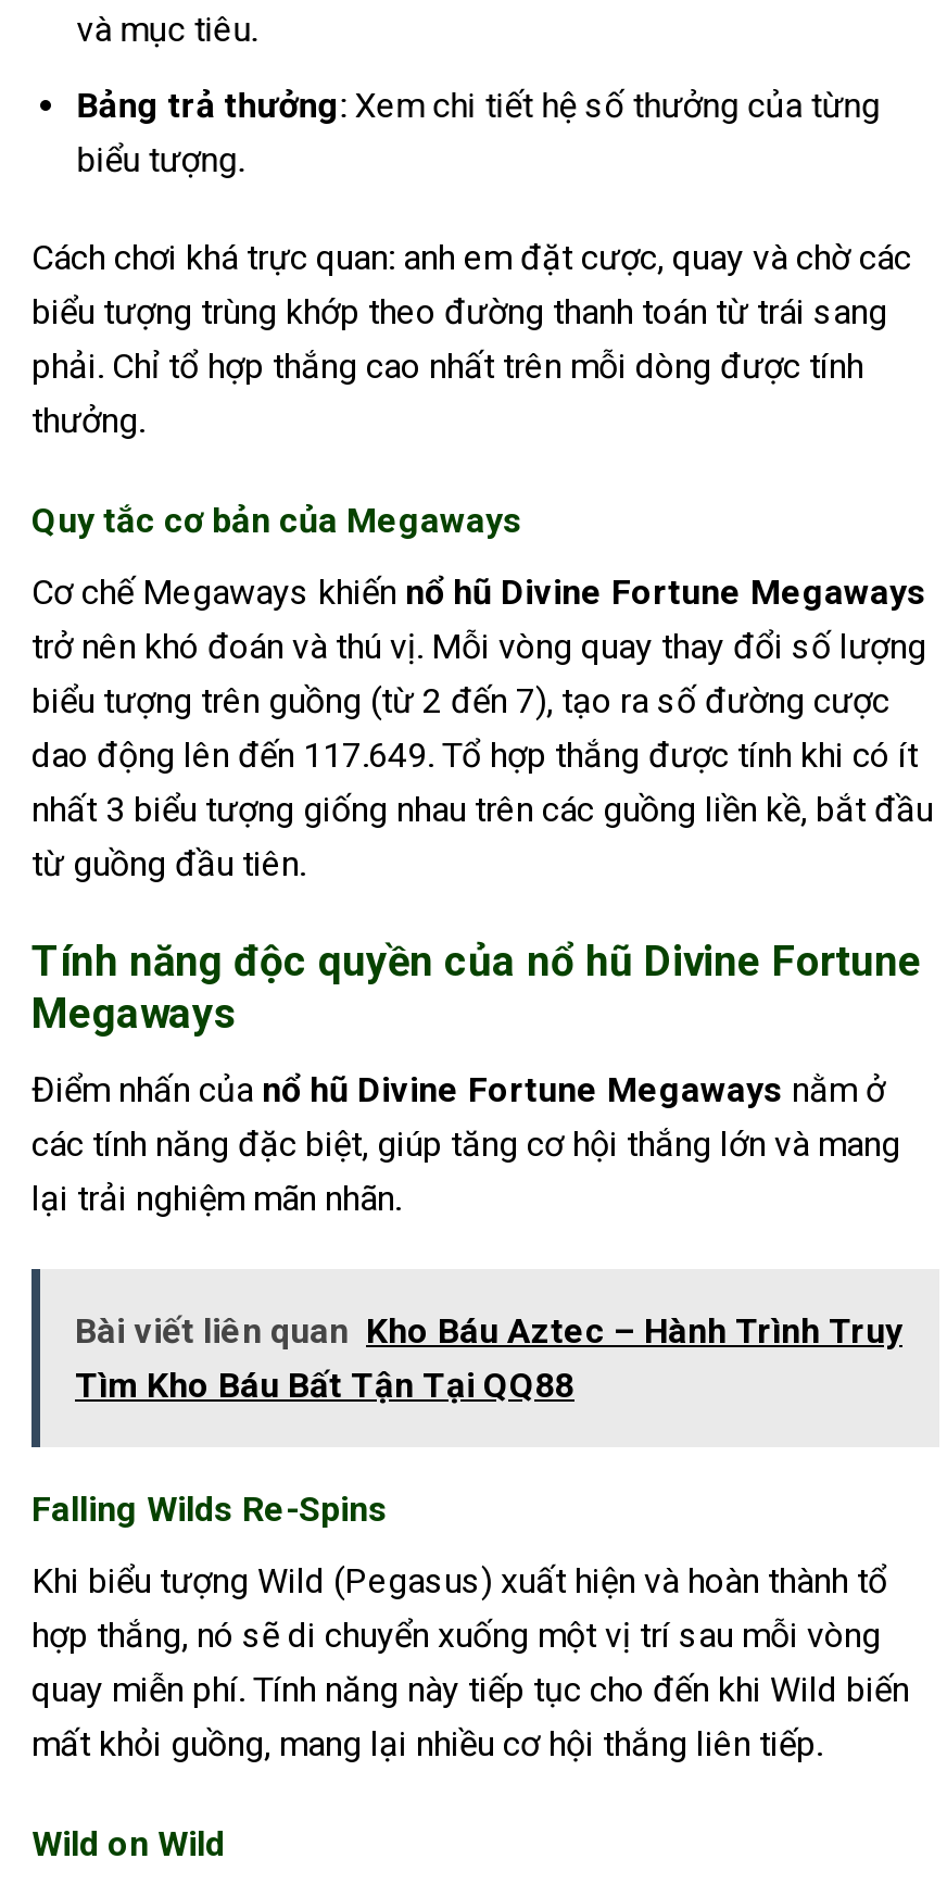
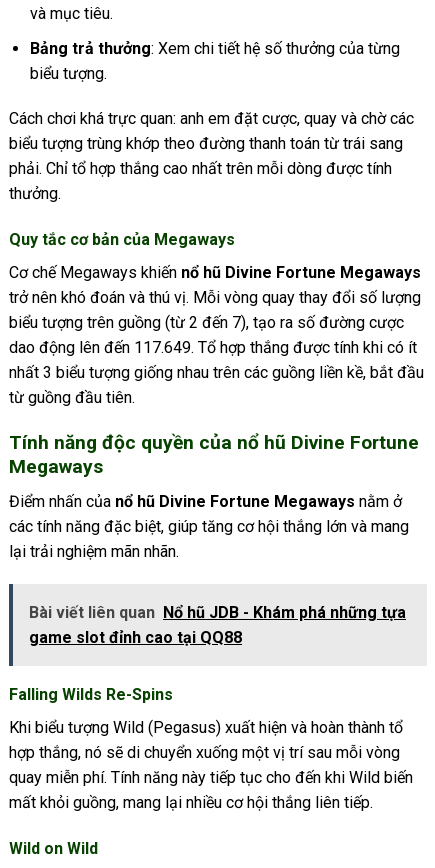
[75,1311,902,1407] Bài viết liên quan Kho Báu Aztec – Hành Trình Truy | Tìm Kho Báu Bất Tận Tại QQ88 -> [29,603,406,647] Bài viết liên quan Nổ hũ JDB - Khám phá những tựa | game slot đỉnh cao tại QQ88

